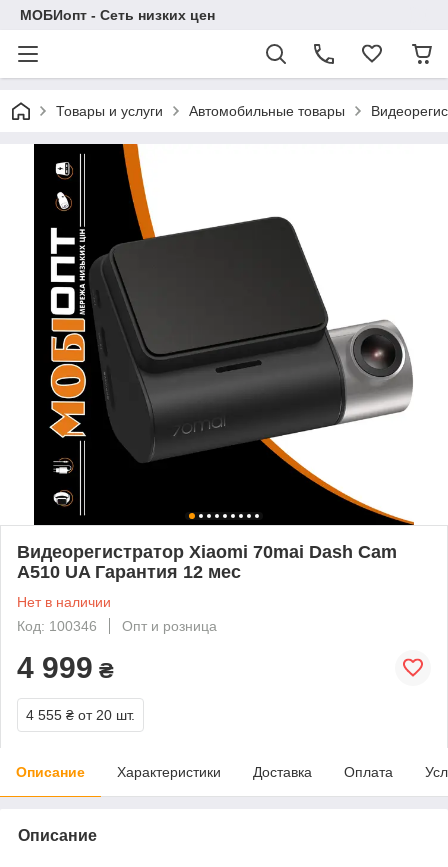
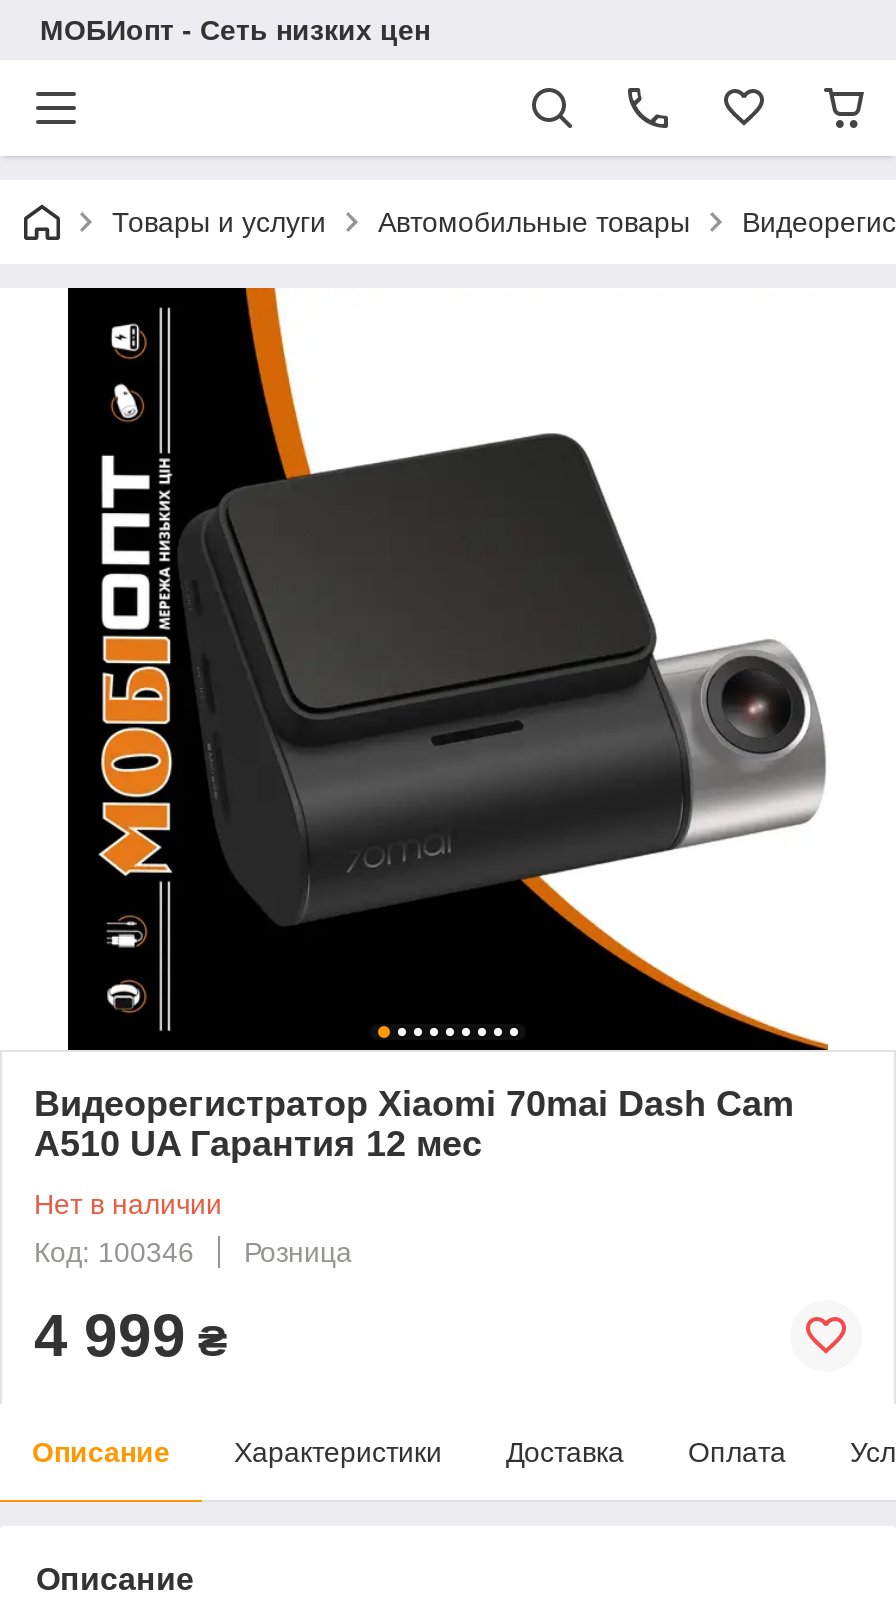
[122,618,217,634] Опт и розница -> [244,1236,352,1268] Розница
[26,707,135,723] 4 555 ₴ от 20 шт. -> none

